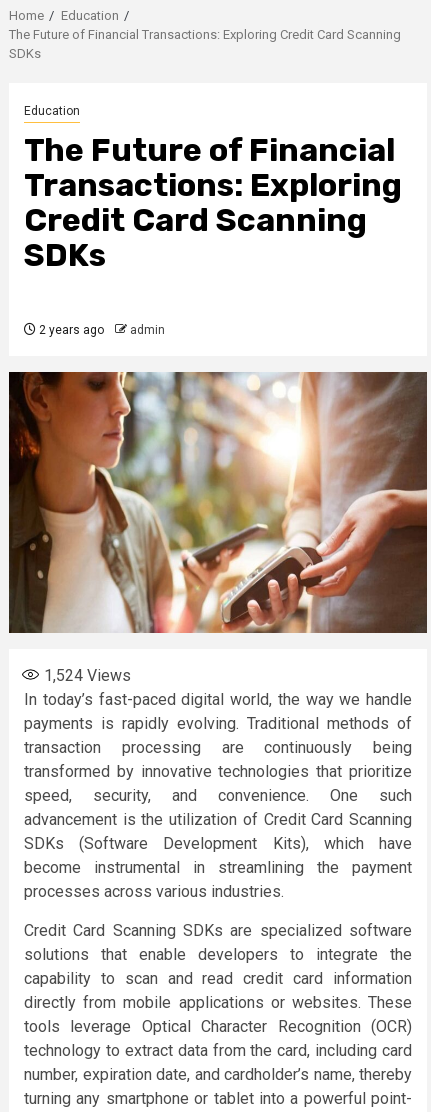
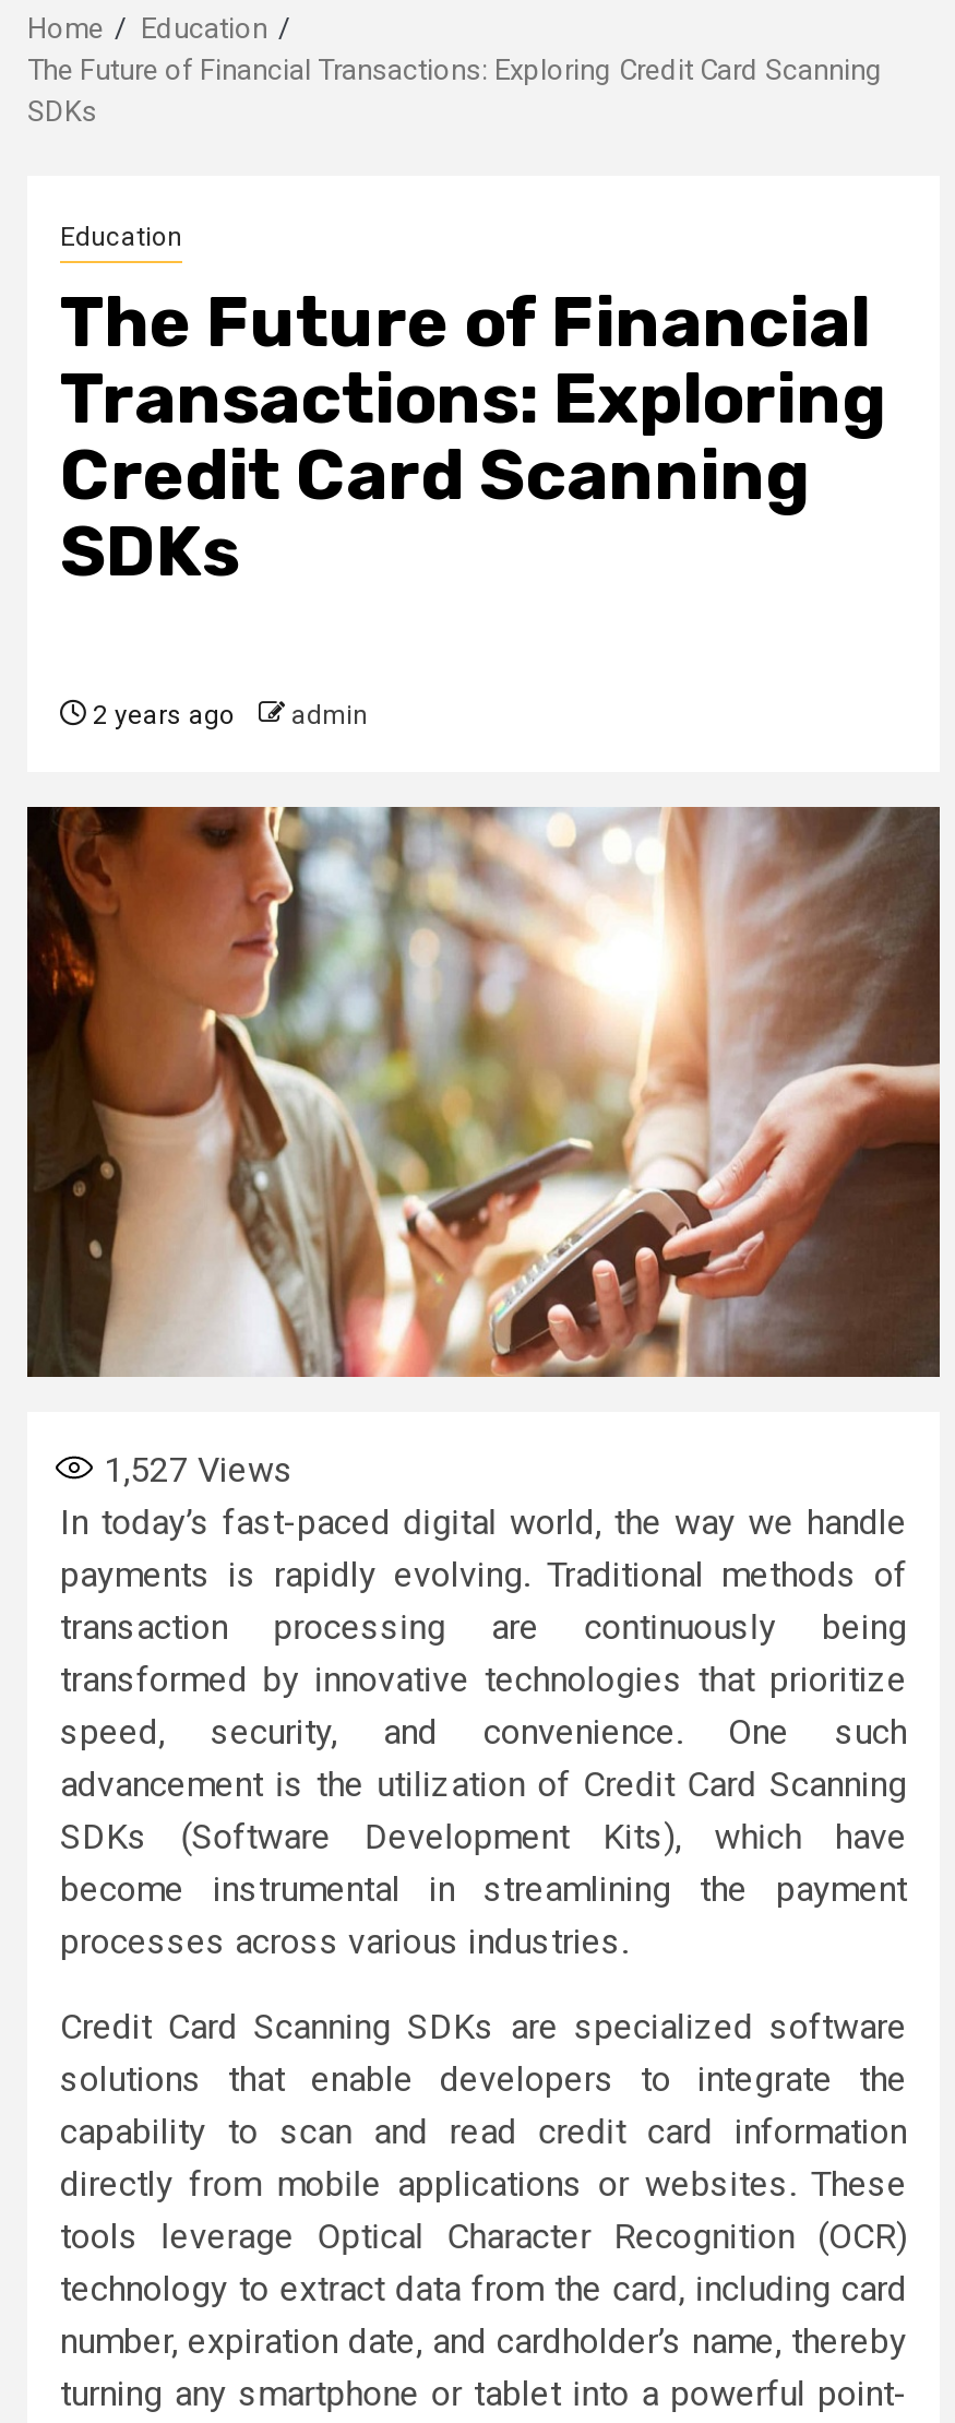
[44,666,131,685] 1,524 Views -> [104,1449,294,1491] 1,527 Views

